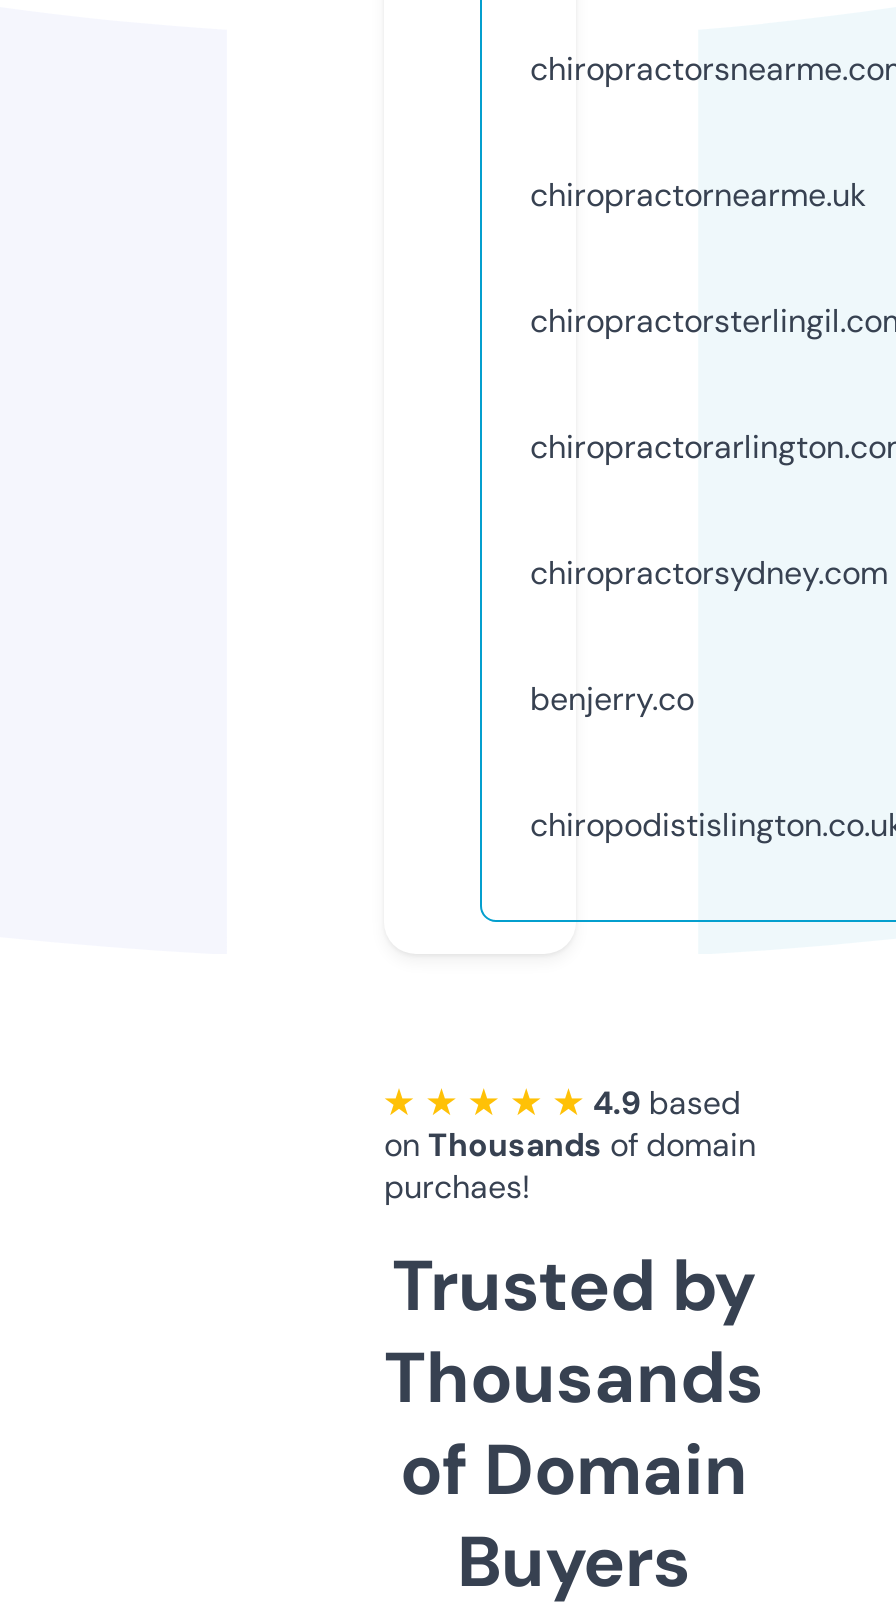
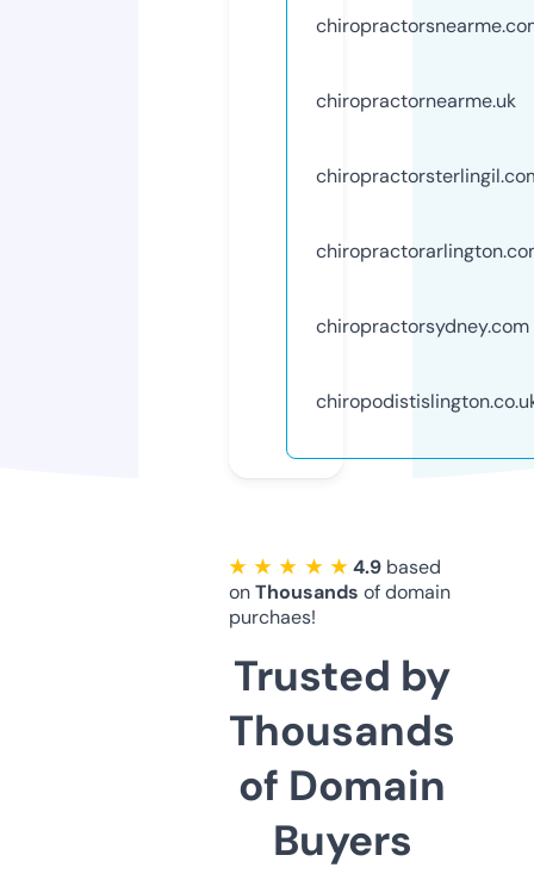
[530,678,694,720] benjerry.co -> none

